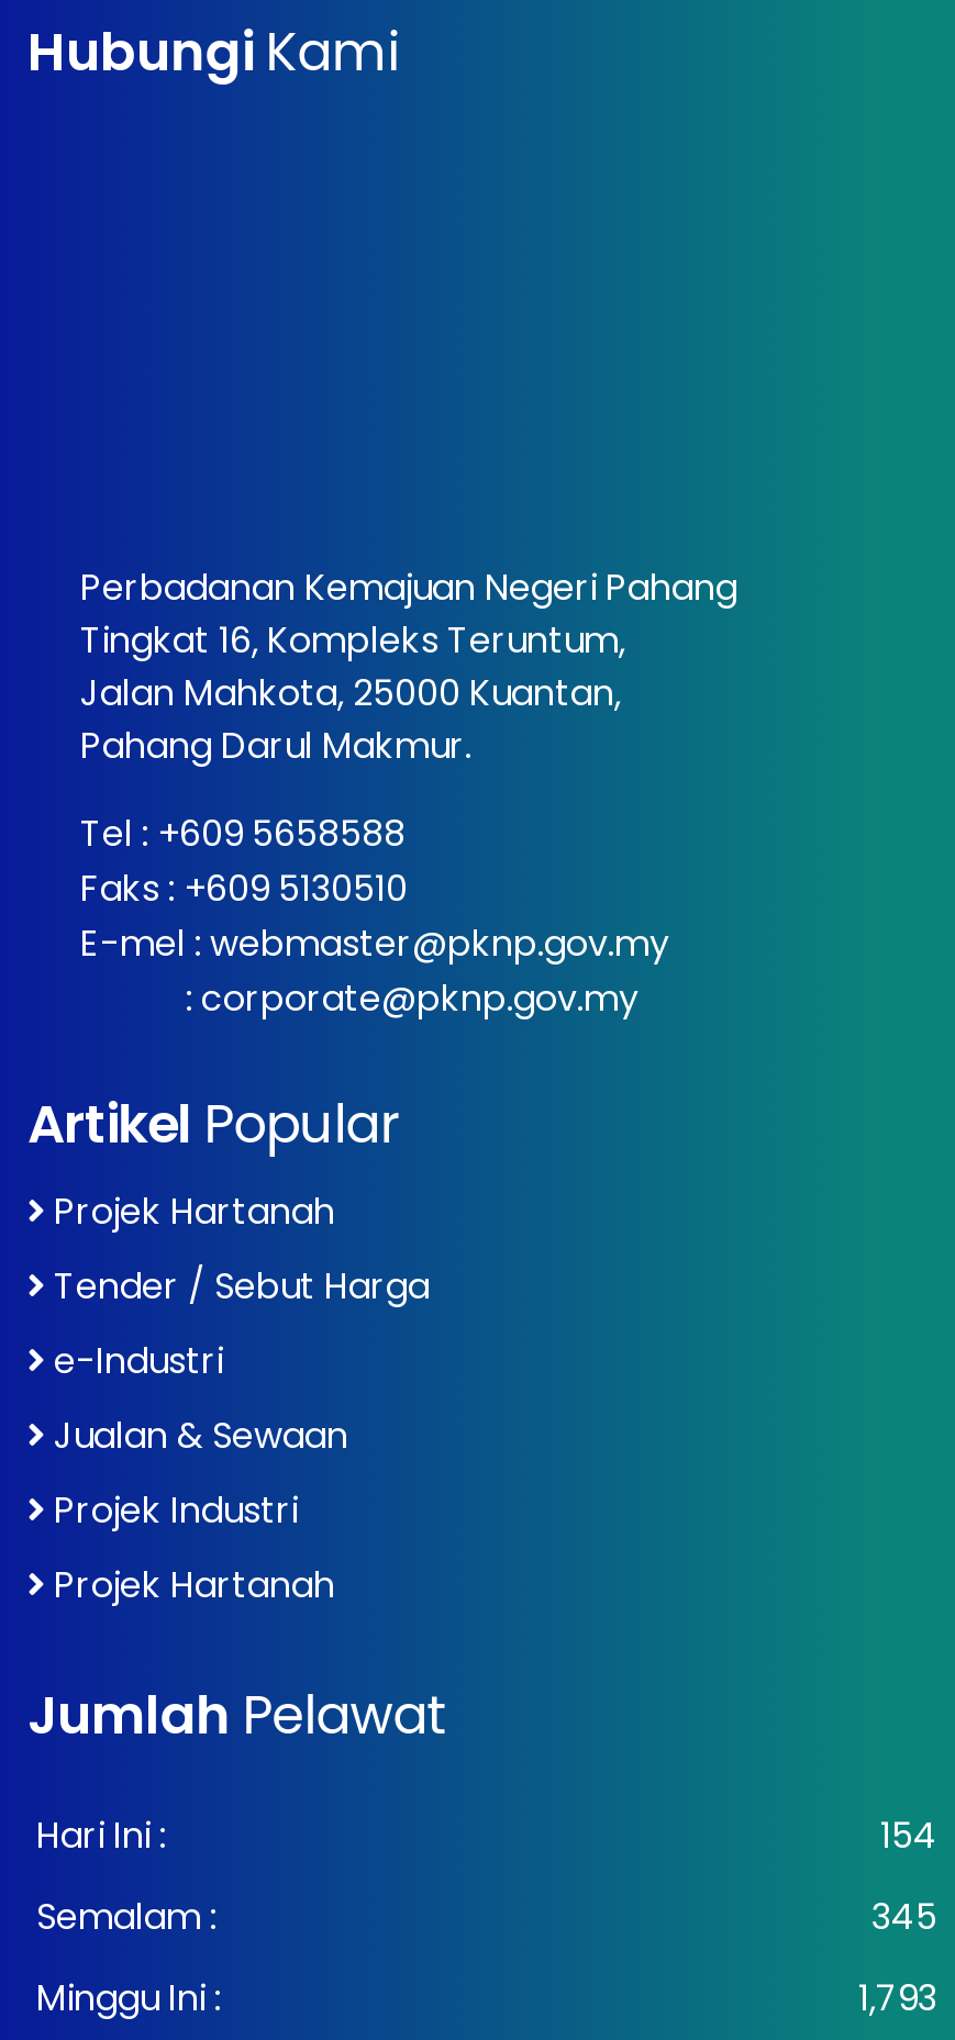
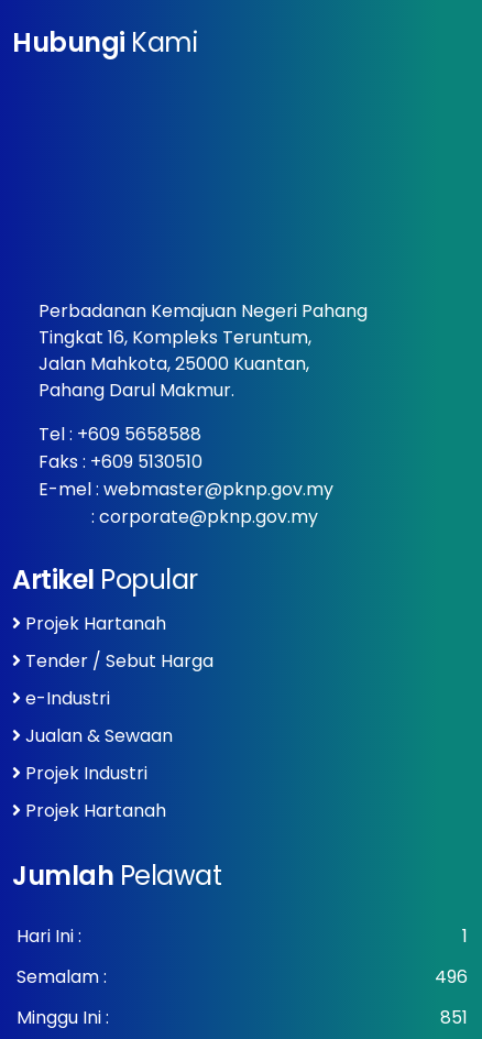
[880,1810,937,1860] 154 -> [462,923,468,949] 1
[871,1891,937,1942] 345 -> [435,964,468,989] 496
[858,1973,937,2023] 1,793 -> [440,1005,468,1030] 851

